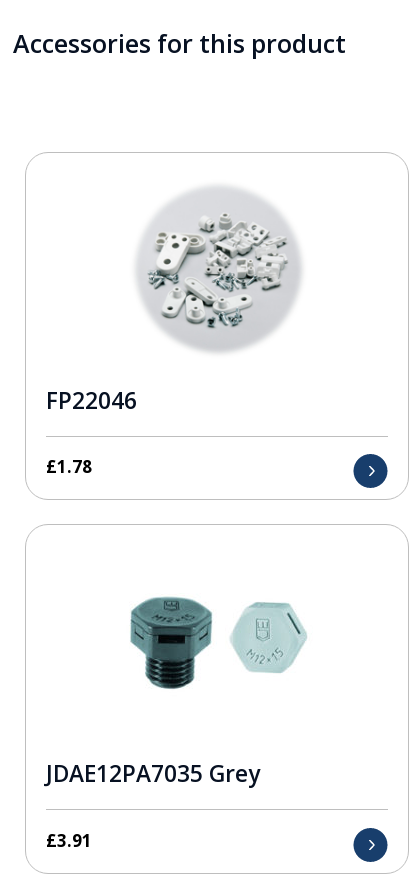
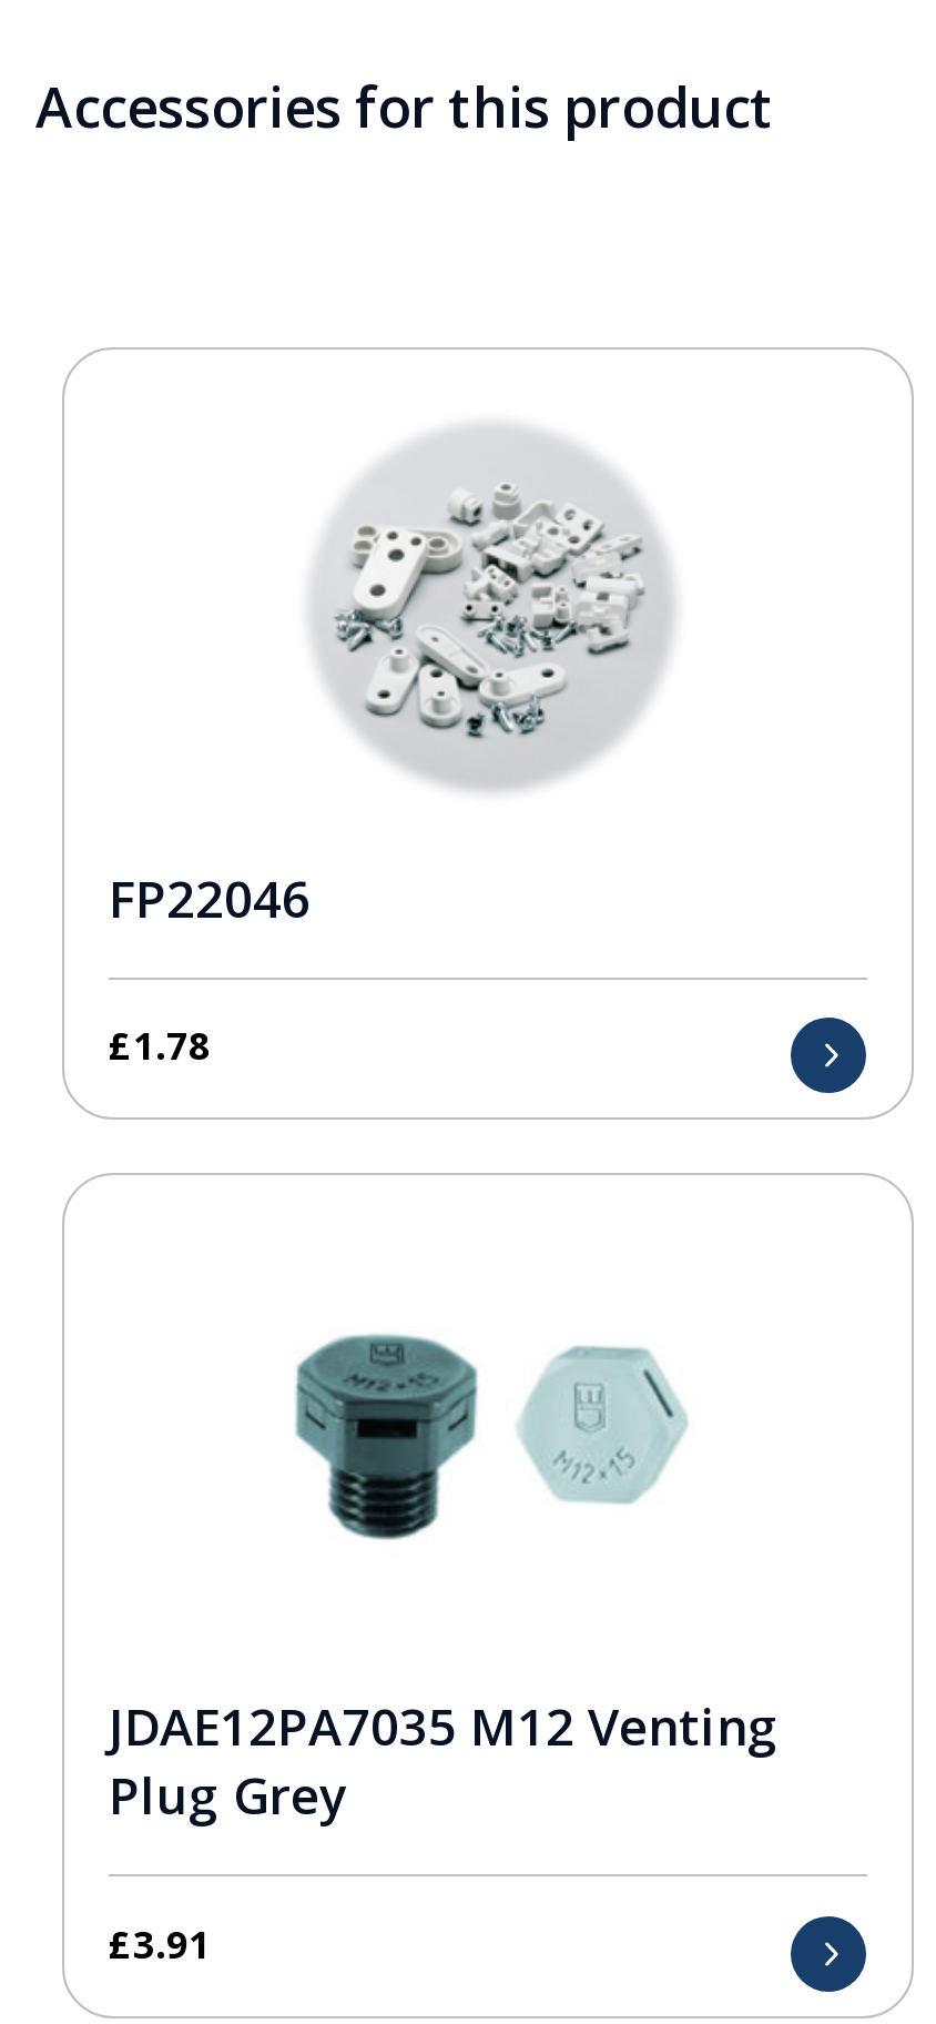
[46,758,260,789] JDAE12PA7035 Grey -> [109,1693,779,1830] JDAE12PA7035 M12 Venting | Plug Grey

